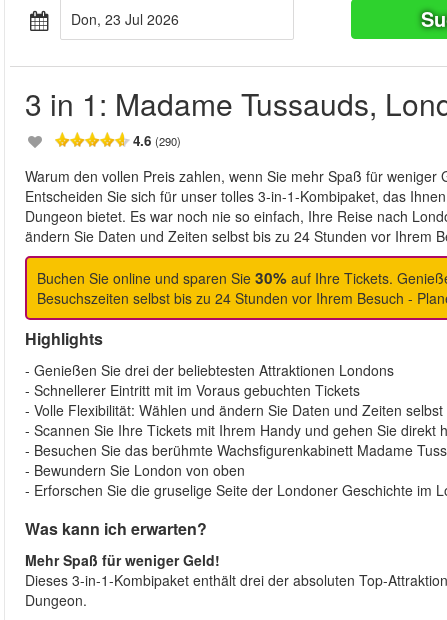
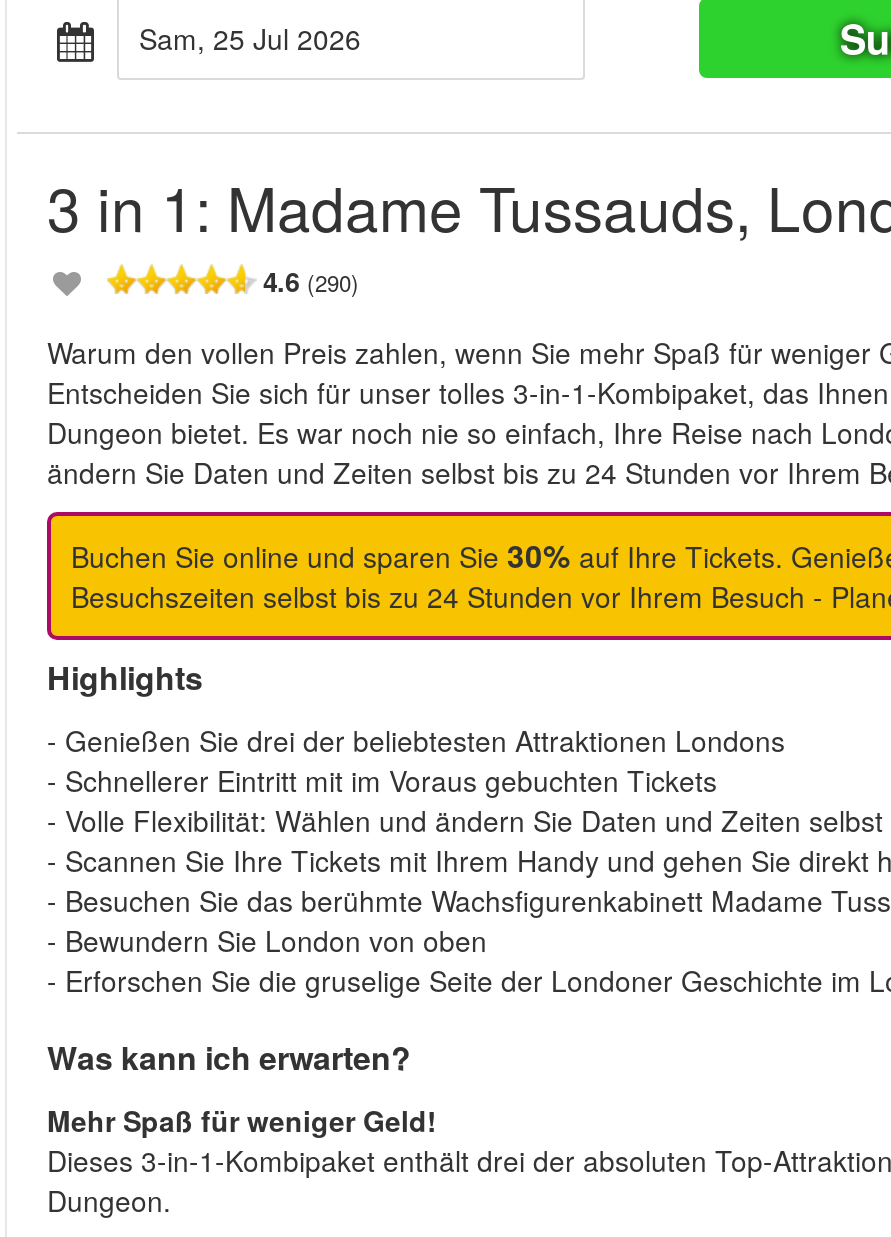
[81,9,179,29] Don, 23 Jul 2026 -> [157,18,361,58] Sam, 25 Jul 2026

